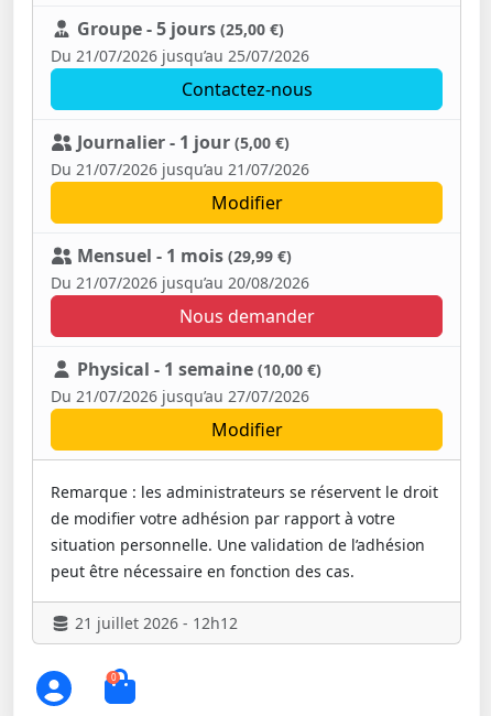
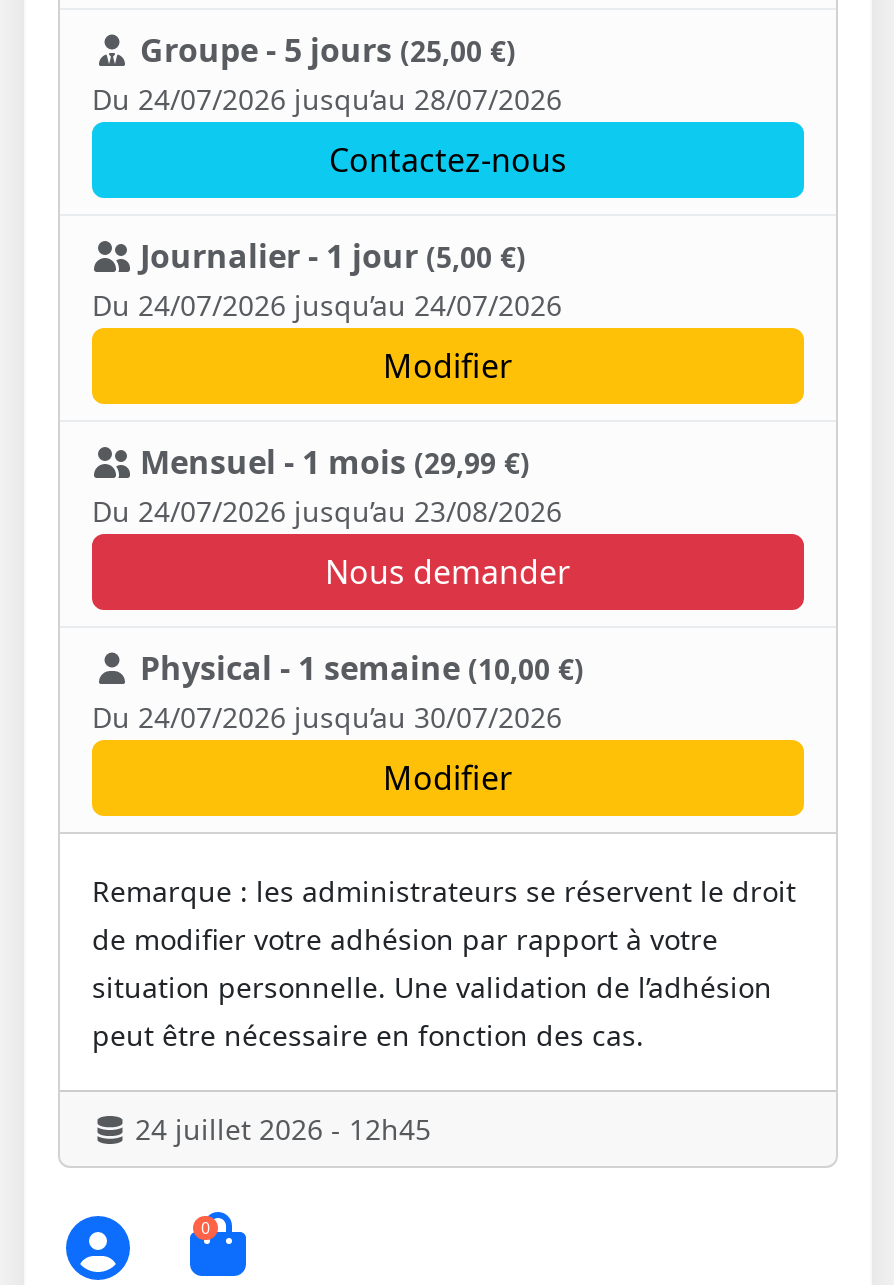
[51,45,309,66] Du 21/07/2026 jusqu’au 25/07/2026 -> [92,80,562,118] Du 24/07/2026 jusqu’au 28/07/2026
[51,159,309,180] Du 21/07/2026 jusqu’au 21/07/2026 -> [92,286,562,324] Du 24/07/2026 jusqu’au 24/07/2026
[51,272,309,293] Du 21/07/2026 jusqu’au 20/08/2026 -> [92,492,562,530] Du 24/07/2026 jusqu’au 23/08/2026
[51,386,309,406] Du 21/07/2026 jusqu’au 27/07/2026 -> [92,698,562,736] Du 24/07/2026 jusqu’au 30/07/2026
[70,612,237,633] 21 juillet 2026 - 12h12 -> [127,1110,431,1148] 24 juillet 2026 - 12h45

